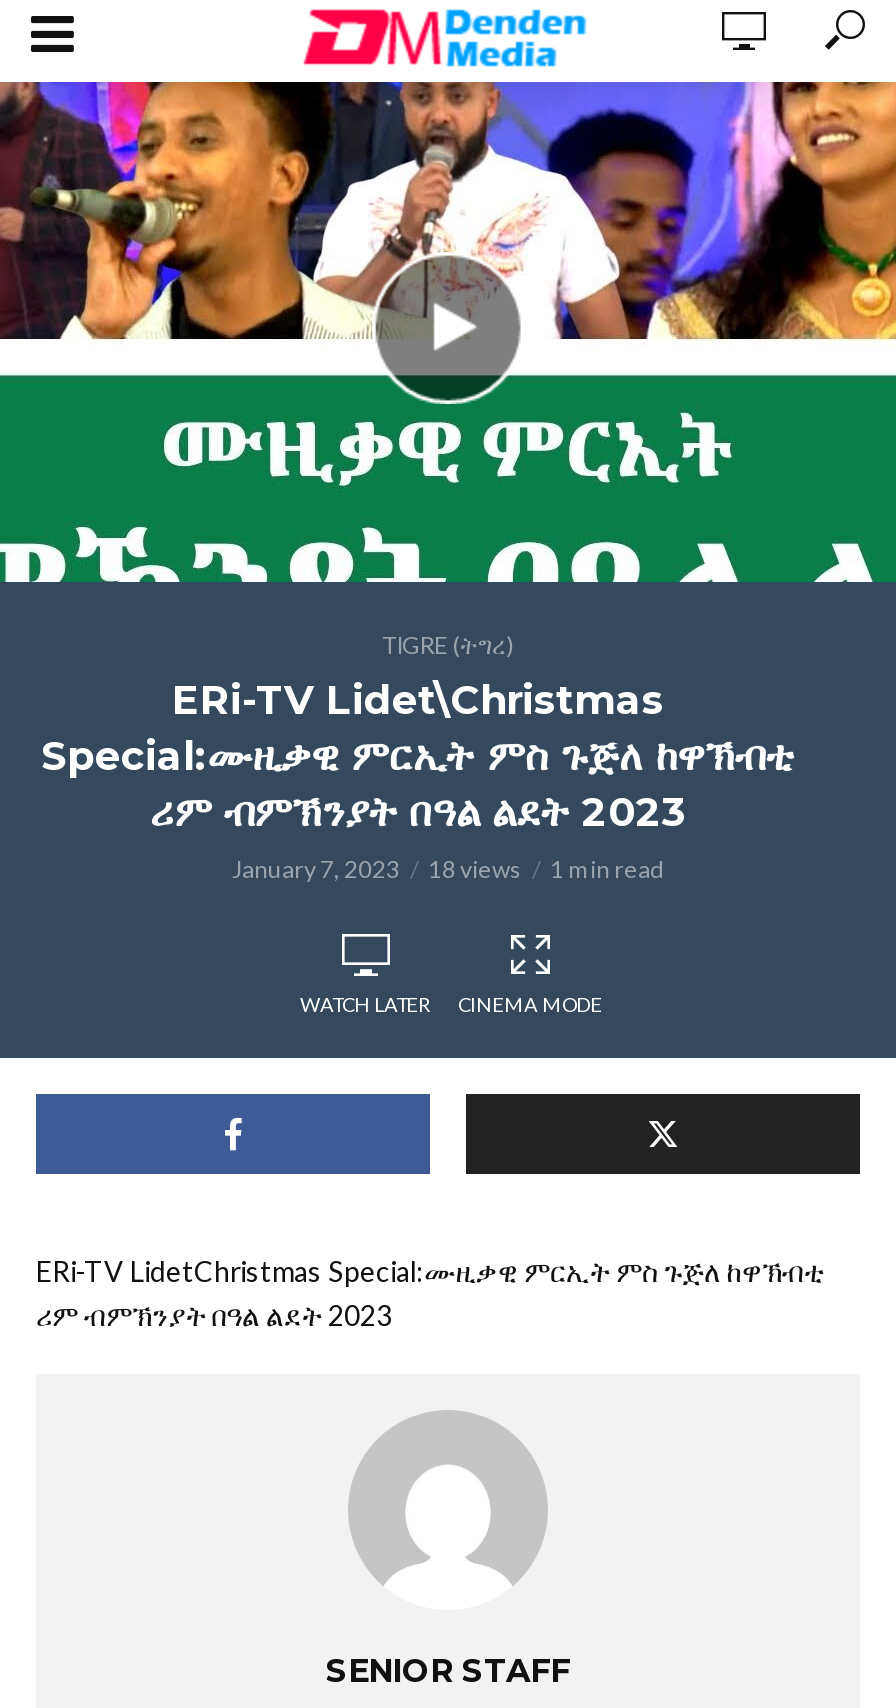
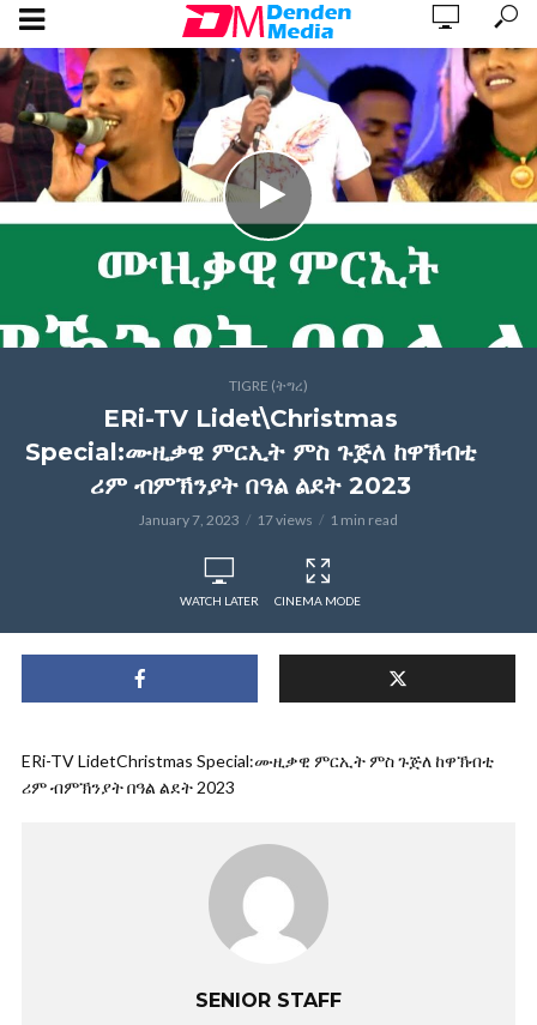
[232,854,664,884] January 7, 2023 18 views 1 min read -> [139,511,398,529] January 7, 2023 17 views 1 min read

